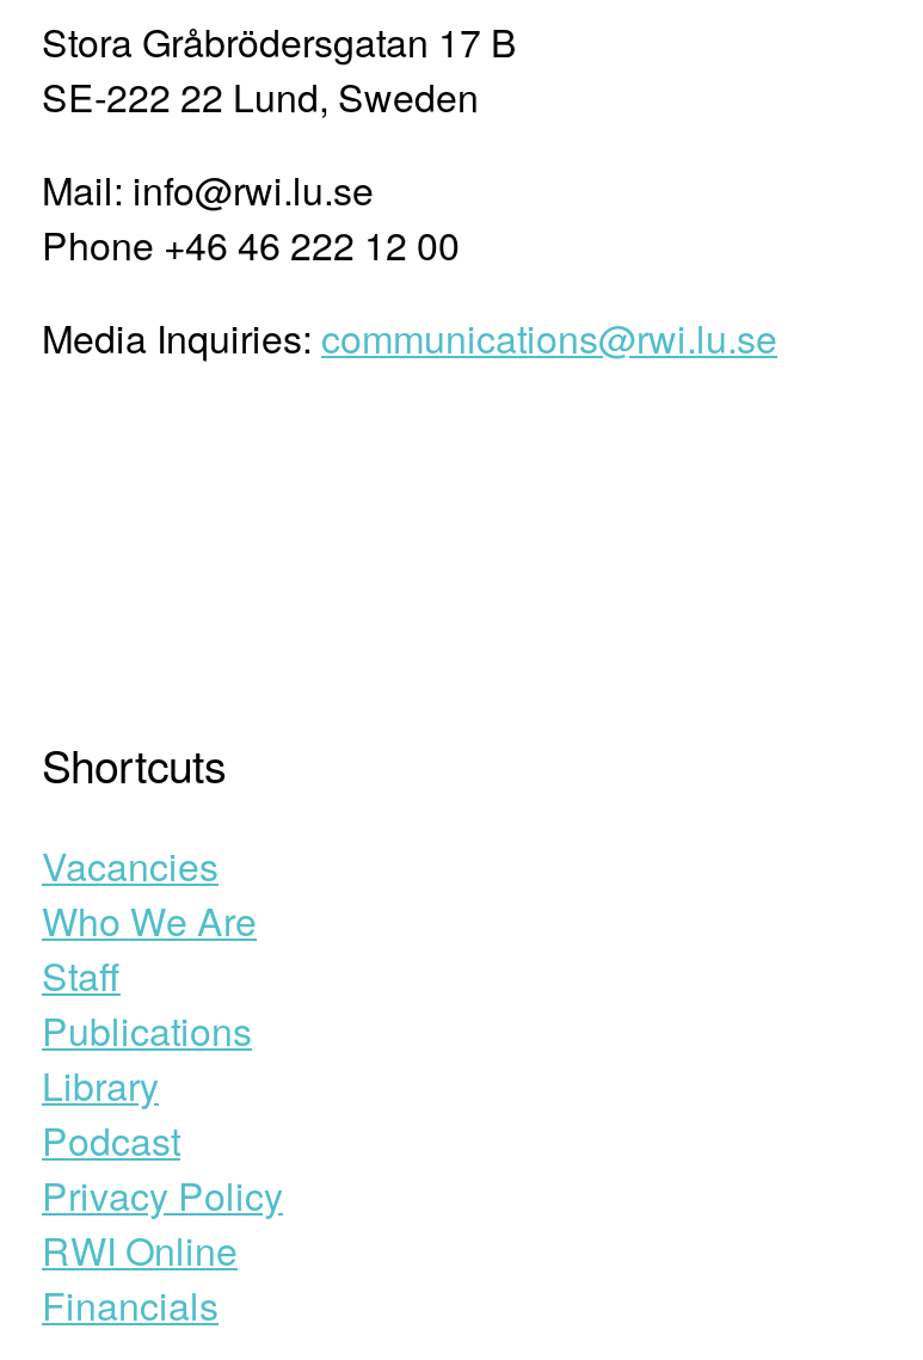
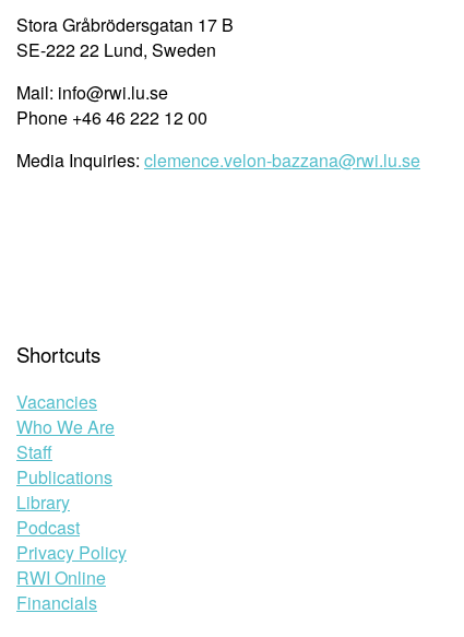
[42,309,777,364] Media Inquiries: communications@rwi.lu.se -> [16,147,420,172] Media Inquiries: clemence.velon-bazzana@rwi.lu.se

